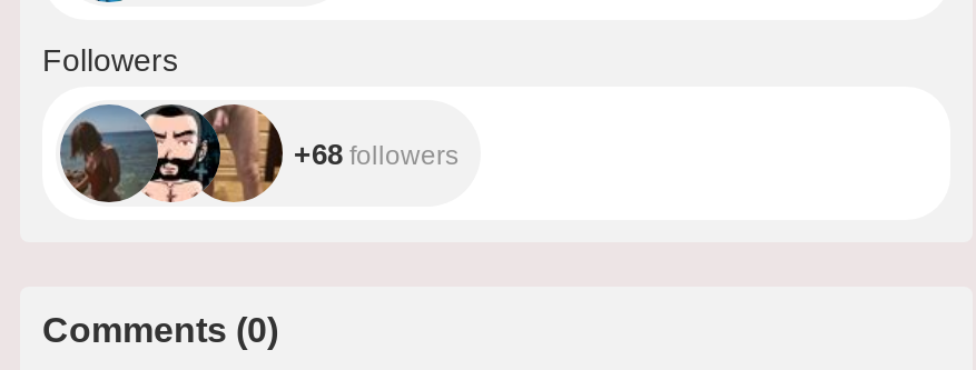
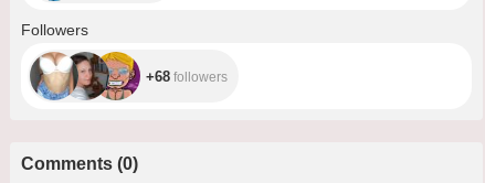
[62,102,285,204] [image] -> [31,51,141,101] [image]

